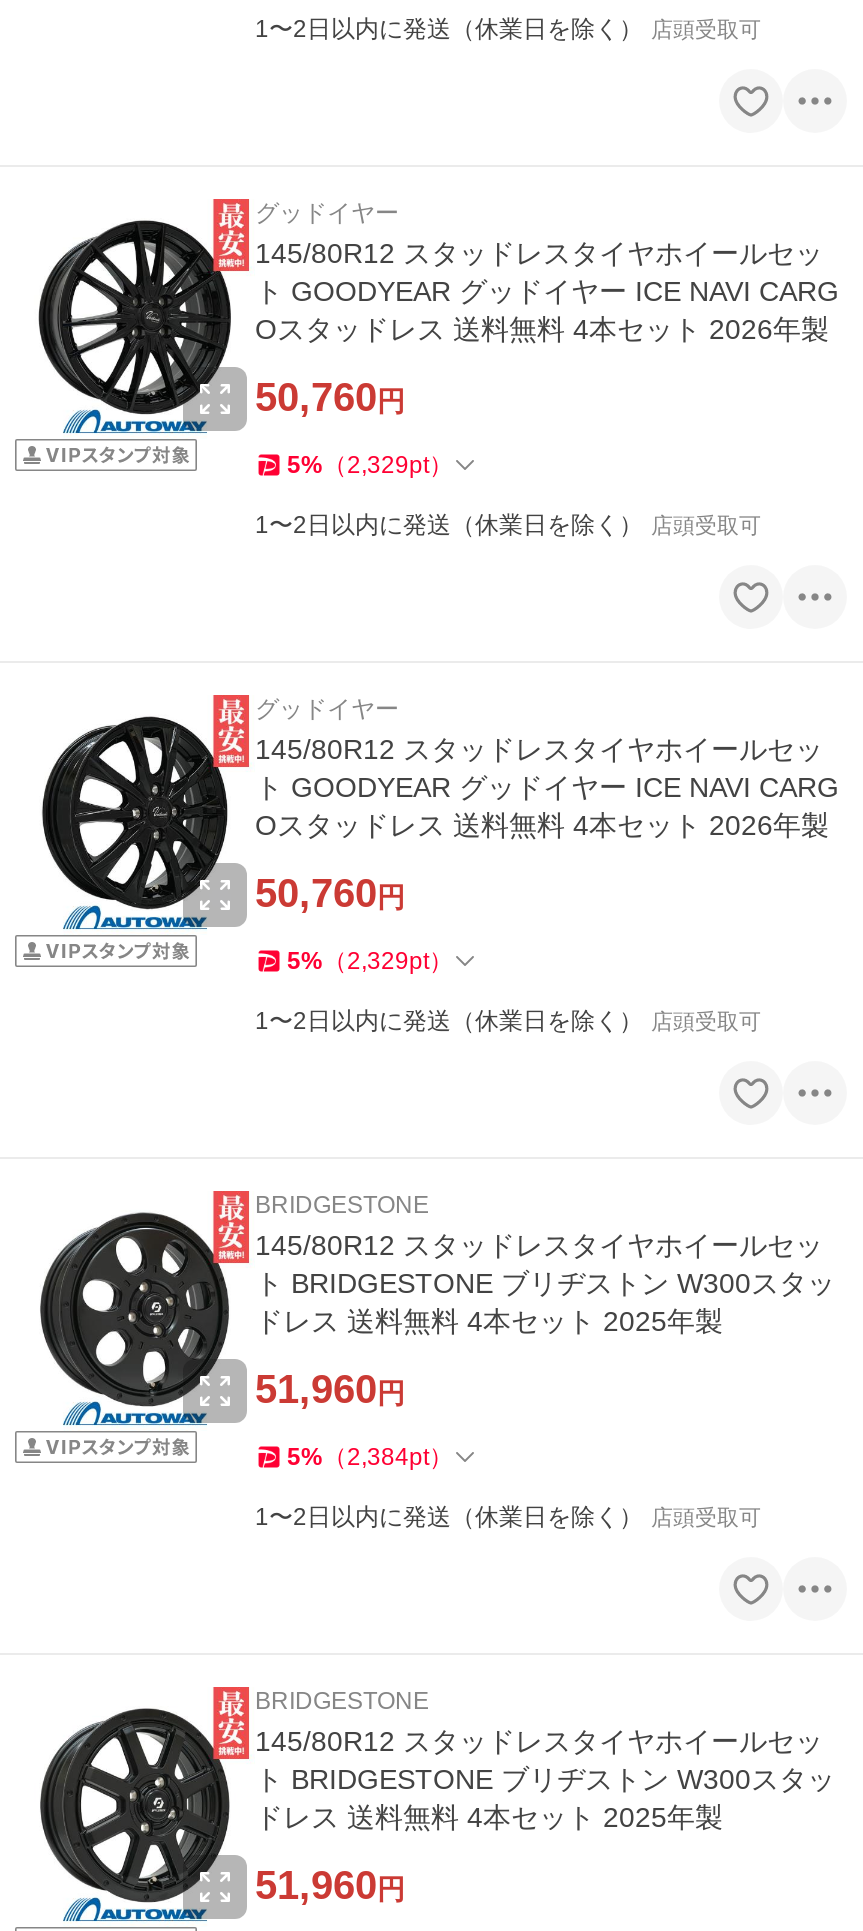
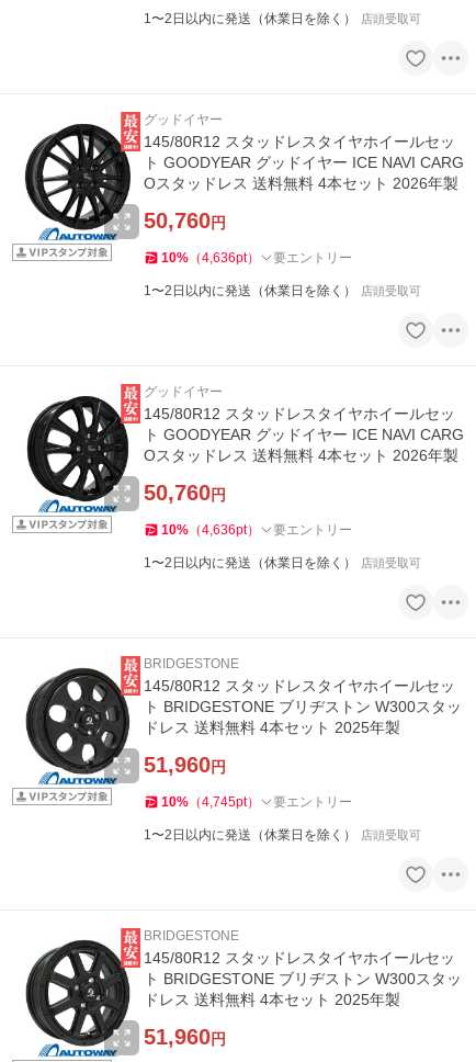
[287,451,453,479] 5%（2,329pt） -> [161,250,352,266] 10%（4,636pt） | 要エントリー
[287,947,453,975] 5%（2,329pt） -> [161,522,352,538] 10%（4,636pt） | 要エントリー
[287,1443,453,1471] 5%（2,384pt） -> [161,795,352,810] 10%（4,745pt） | 要エントリー

